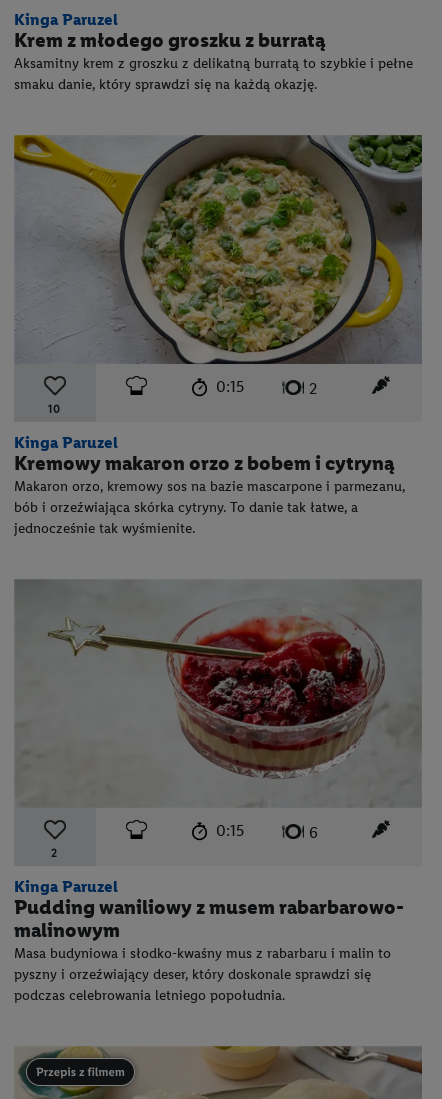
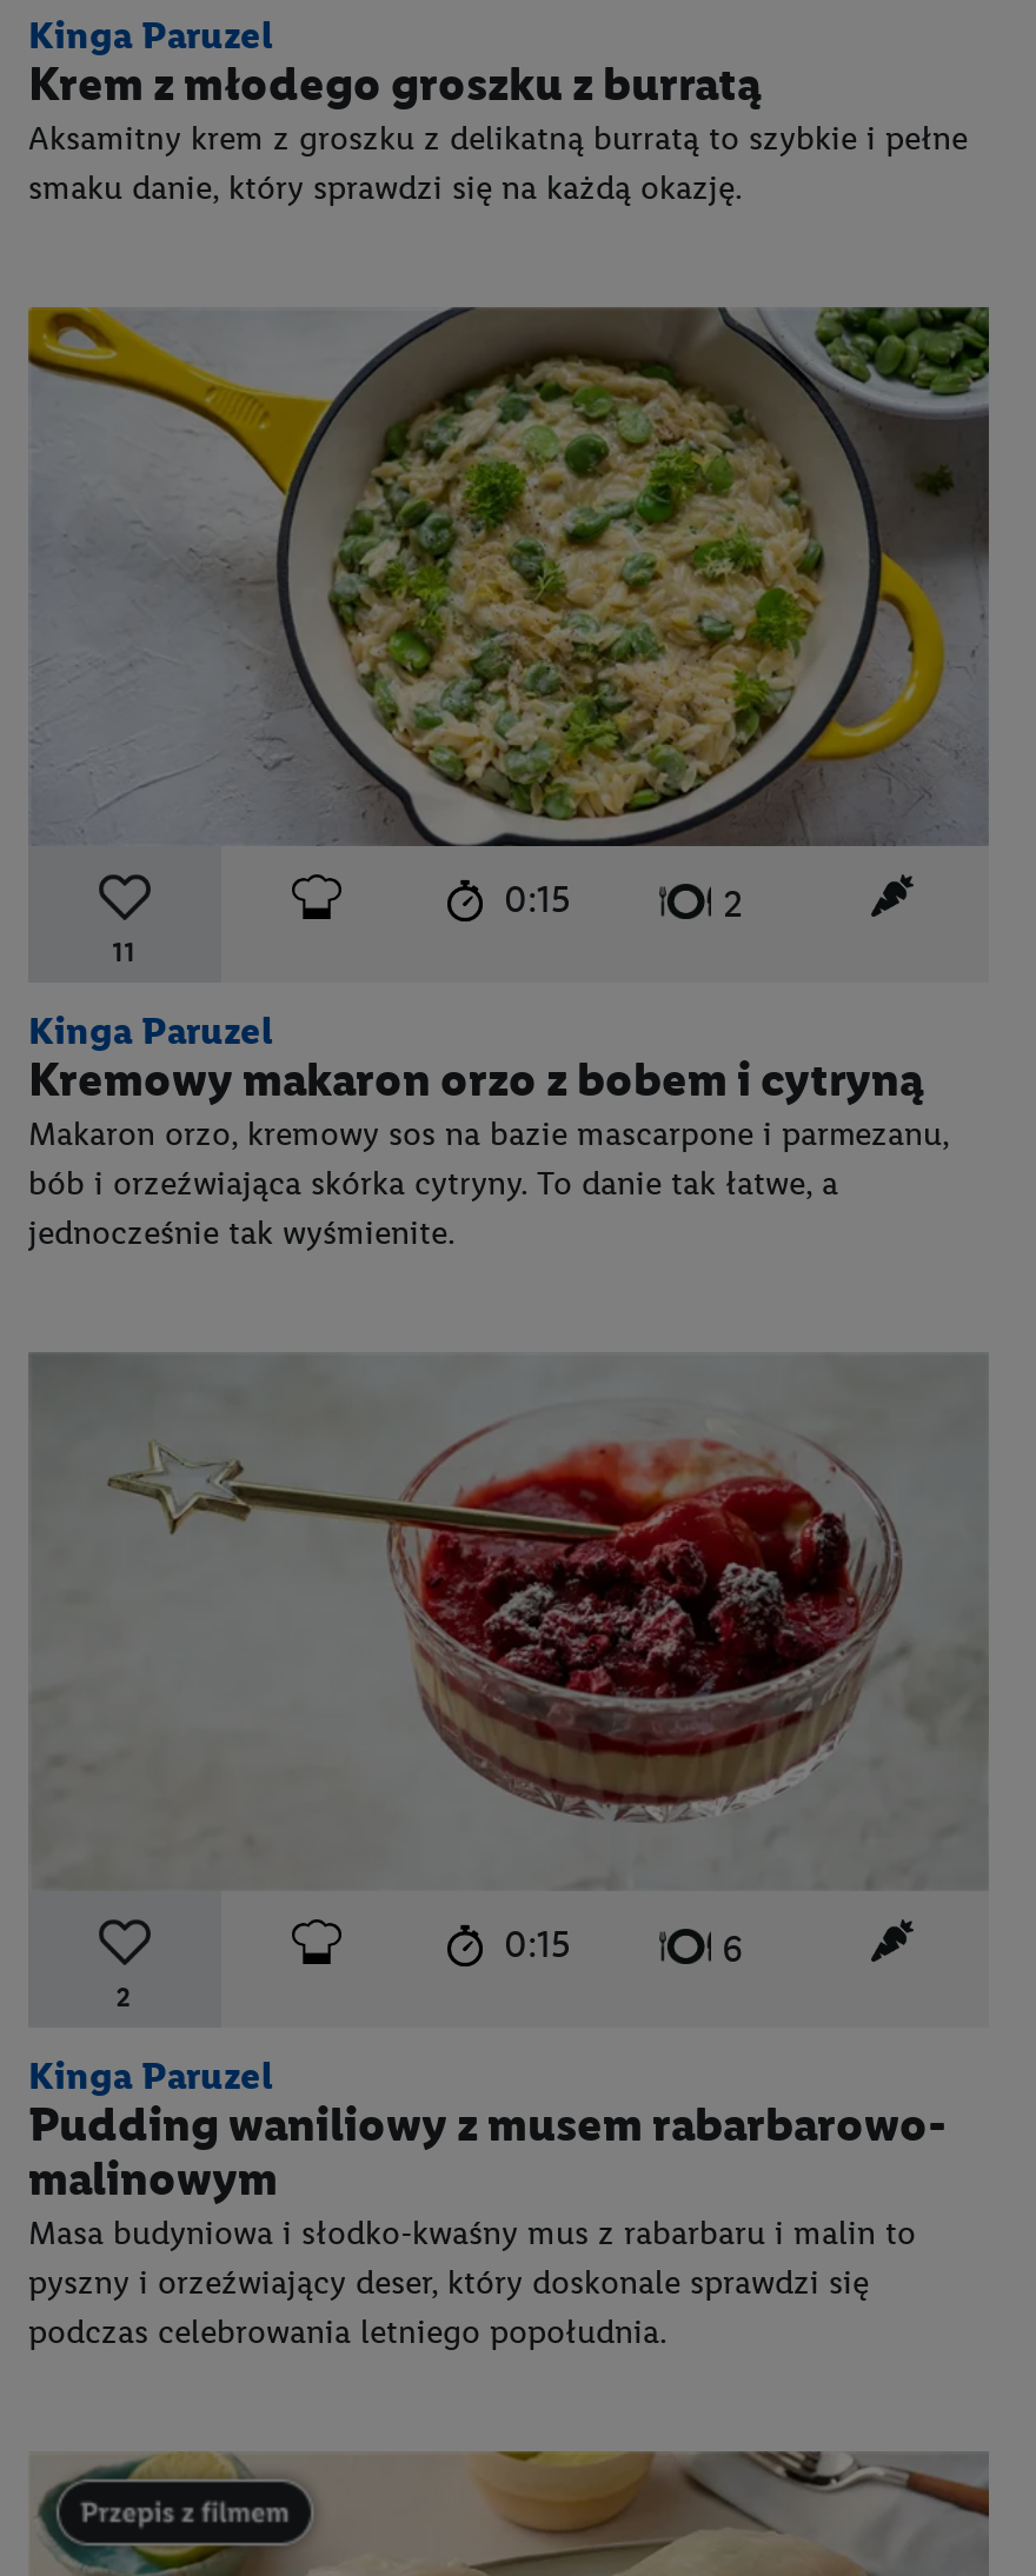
[48,403,61,416] 10 -> [113,939,136,969] 11

